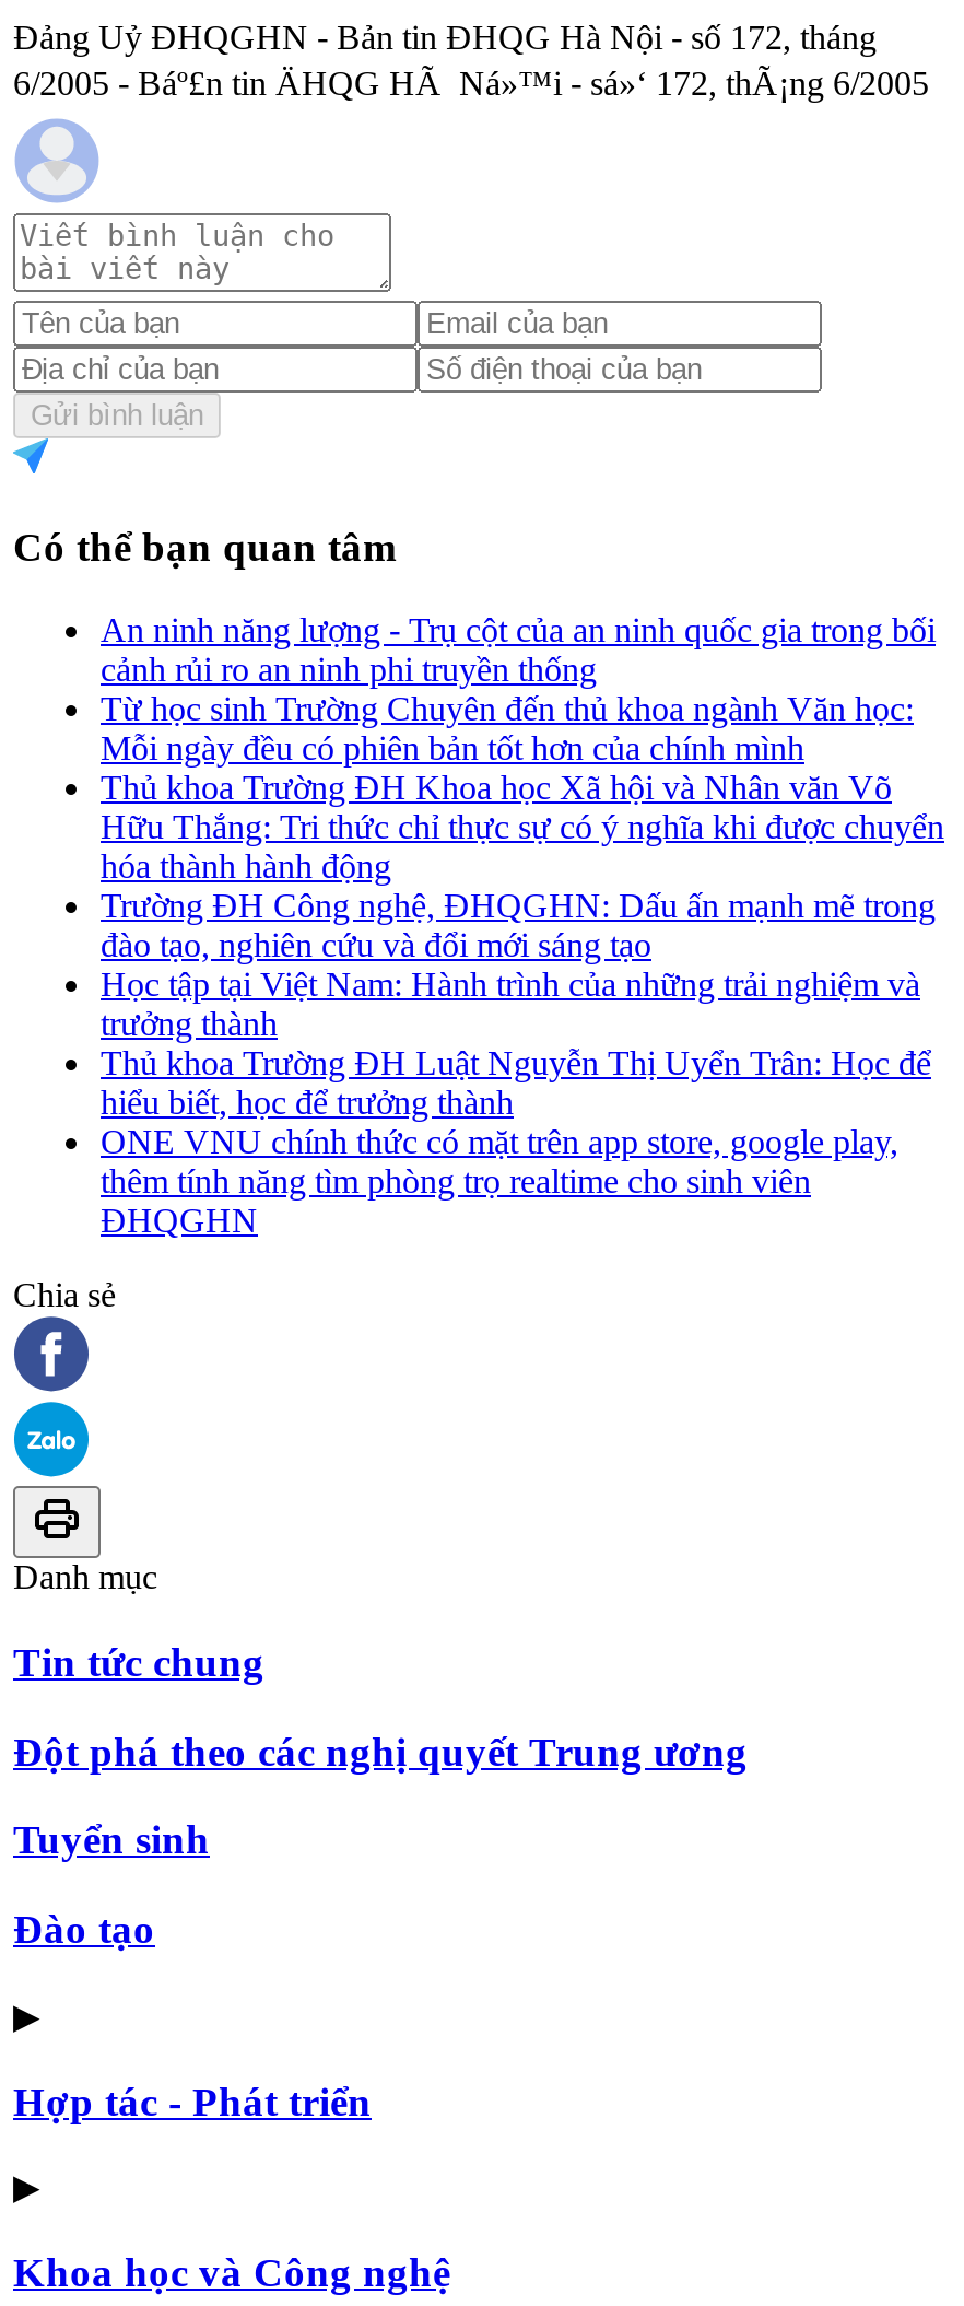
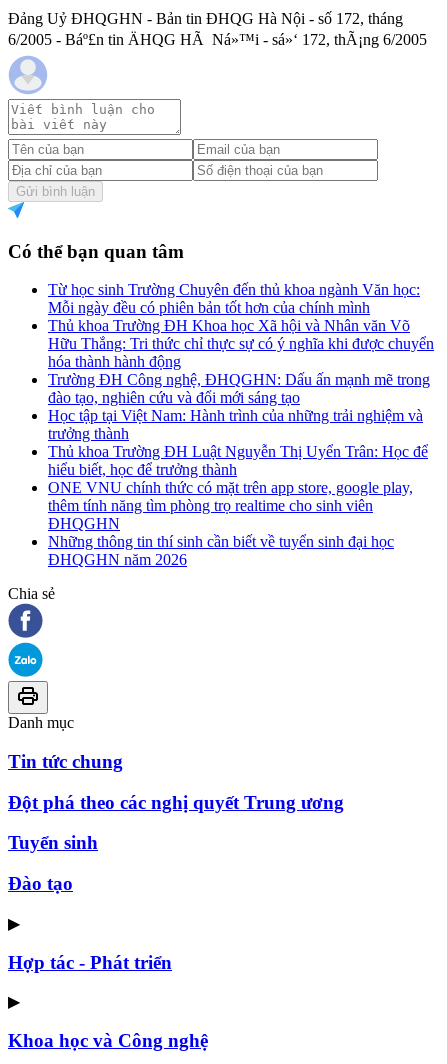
[101,612,936,688] An ninh năng lượng - Trụ cột của an ninh quốc gia trong bối | cảnh rủi ro an ninh phi truyền thống -> none
moved [101,690,944,1239] -> [48,281,434,532]: Từ học sinh Trường Chuyên đến thủ khoa ngành Văn học: | Mỗi ngày đều có phiên bản tốt hơn của chính mình | Thủ khoa Trường ĐH Khoa học Xã hội và Nhân văn Võ | ... | thêm tính năng tìm phòng trọ realtime cho sinh viên | ĐHQGHN
none -> [48,533,394,568] Những thông tin thí sinh cần biết về tuyển sinh đại học | ĐHQGHN năm 2026

